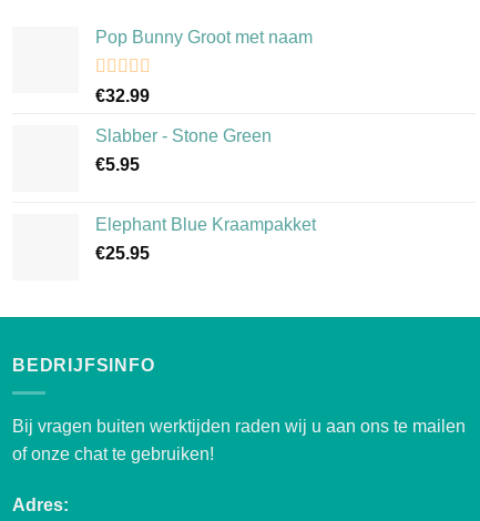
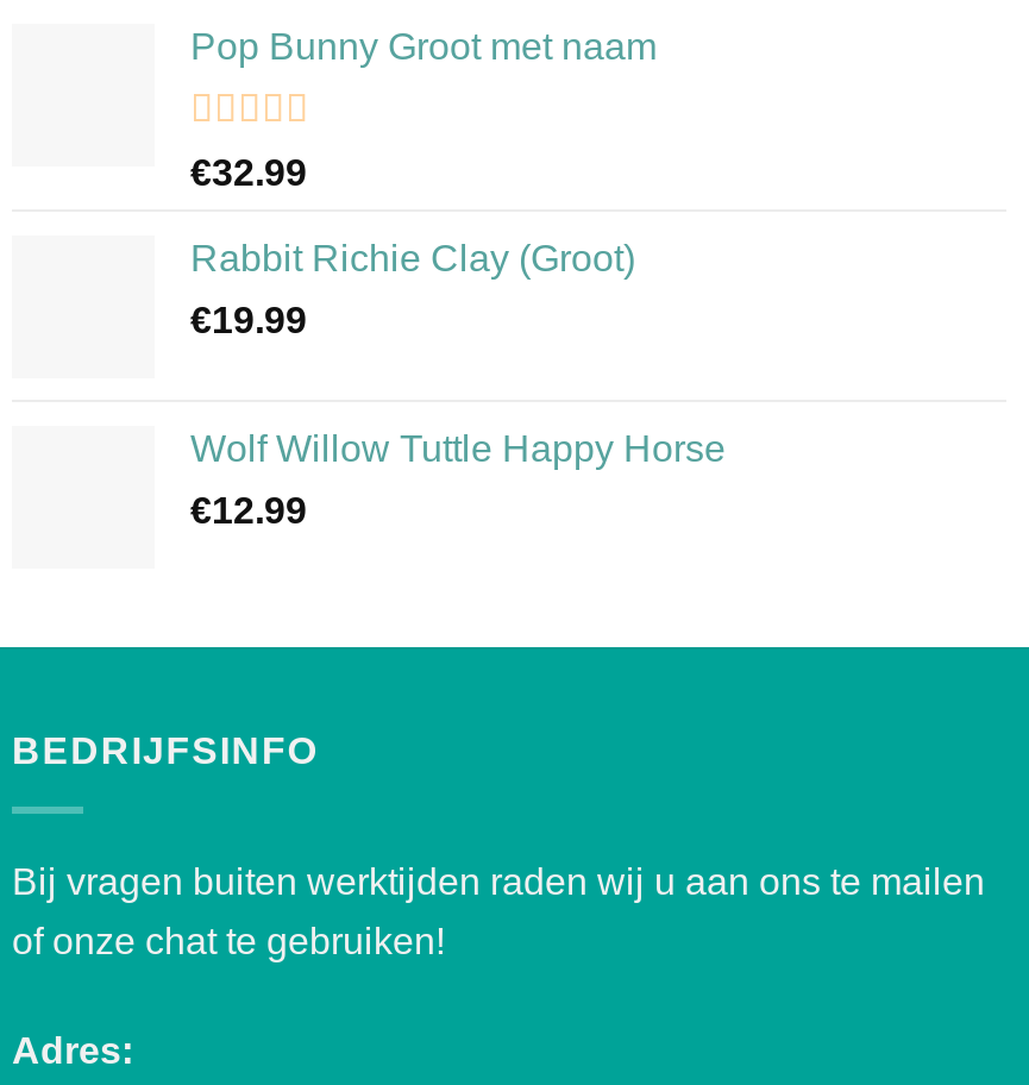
[95,127,272,145] Slabber - Stone Green -> [190,238,635,279] Rabbit Richie Clay (Groot)
[95,155,140,174] €5.95 -> [190,300,307,341] €19.99
[95,215,316,234] Elephant Blue Kraampakket -> [190,429,726,469] Wolf Willow Tuttle Happy Horse
[95,244,150,263] €25.95 -> [190,491,307,531] €12.99

